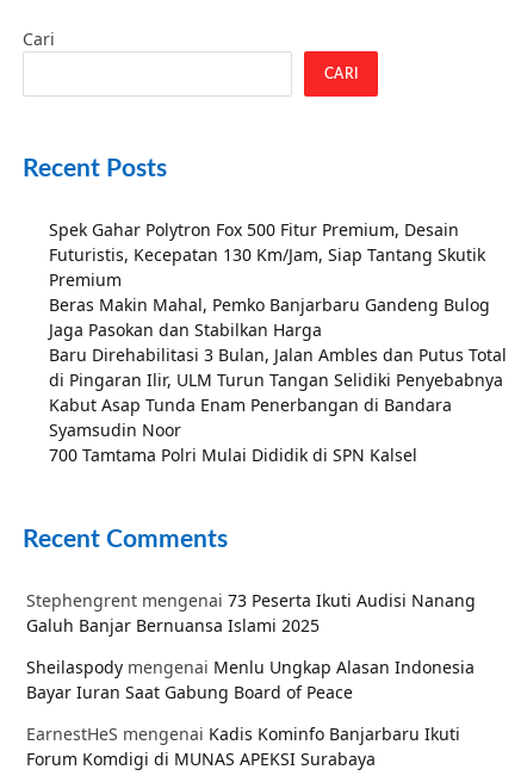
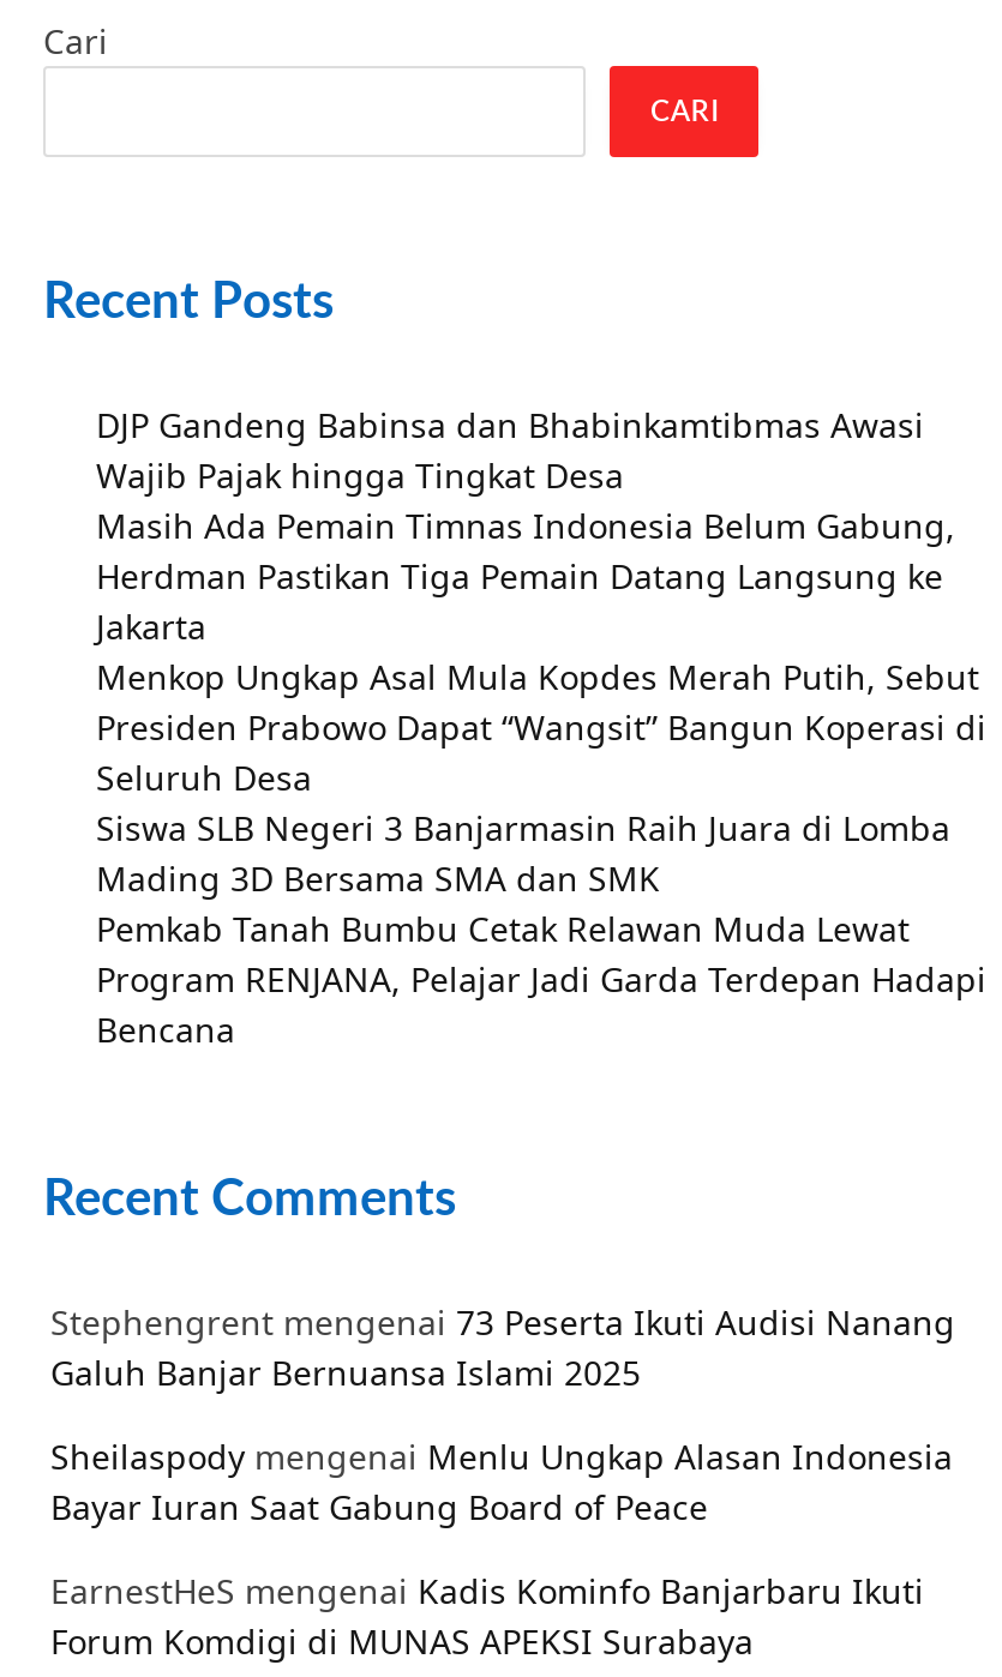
[49,218,507,466] Spek Gahar Polytron Fox 500 Fitur Premium, Desain | Futuristis, Kecepatan 130 Km/Jam, Siap Tantang Skutik | Premium | Beras Makin Mahal, Pemko Banjarbaru Gandeng Bulog | Jaga Pasokan dan Stabilkan Harga | Baru Direhabilitasi 3 Bulan, Jalan Ambles dan Putus Total | di Pingaran Ilir, ULM Turun Tangan Selidiki Penyebabnya | Kabut Asap Tunda Enam Penerbangan di Bandara | Syamsudin Noor | 700 Tamtama Polri Mulai Dididik di SPN Kalsel -> [96,401,986,1052] DJP Gandeng Babinsa dan Bhabinkamtibmas Awasi | Wajib Pajak hingga Tingkat Desa | Masih Ada Pemain Timnas Indonesia Belum Gabung, | Herdman Pastikan Tiga Pemain Datang Langsung ke | Jakarta | Menkop Ungkap Asal Mula Kopdes Merah Putih, Sebut | Presiden Prabowo Dapat “Wangsit” Bangun Koperasi di | Seluruh Desa | Siswa SLB Negeri 3 Banjarmasin Raih Juara di Lomba | Mading 3D Bersama SMA dan SMK | Pemkab Tanah Bumbu Cetak Relawan Muda Lewat | Program RENJANA, Pelajar Jadi Garda Terdepan Hadapi | Bencana

